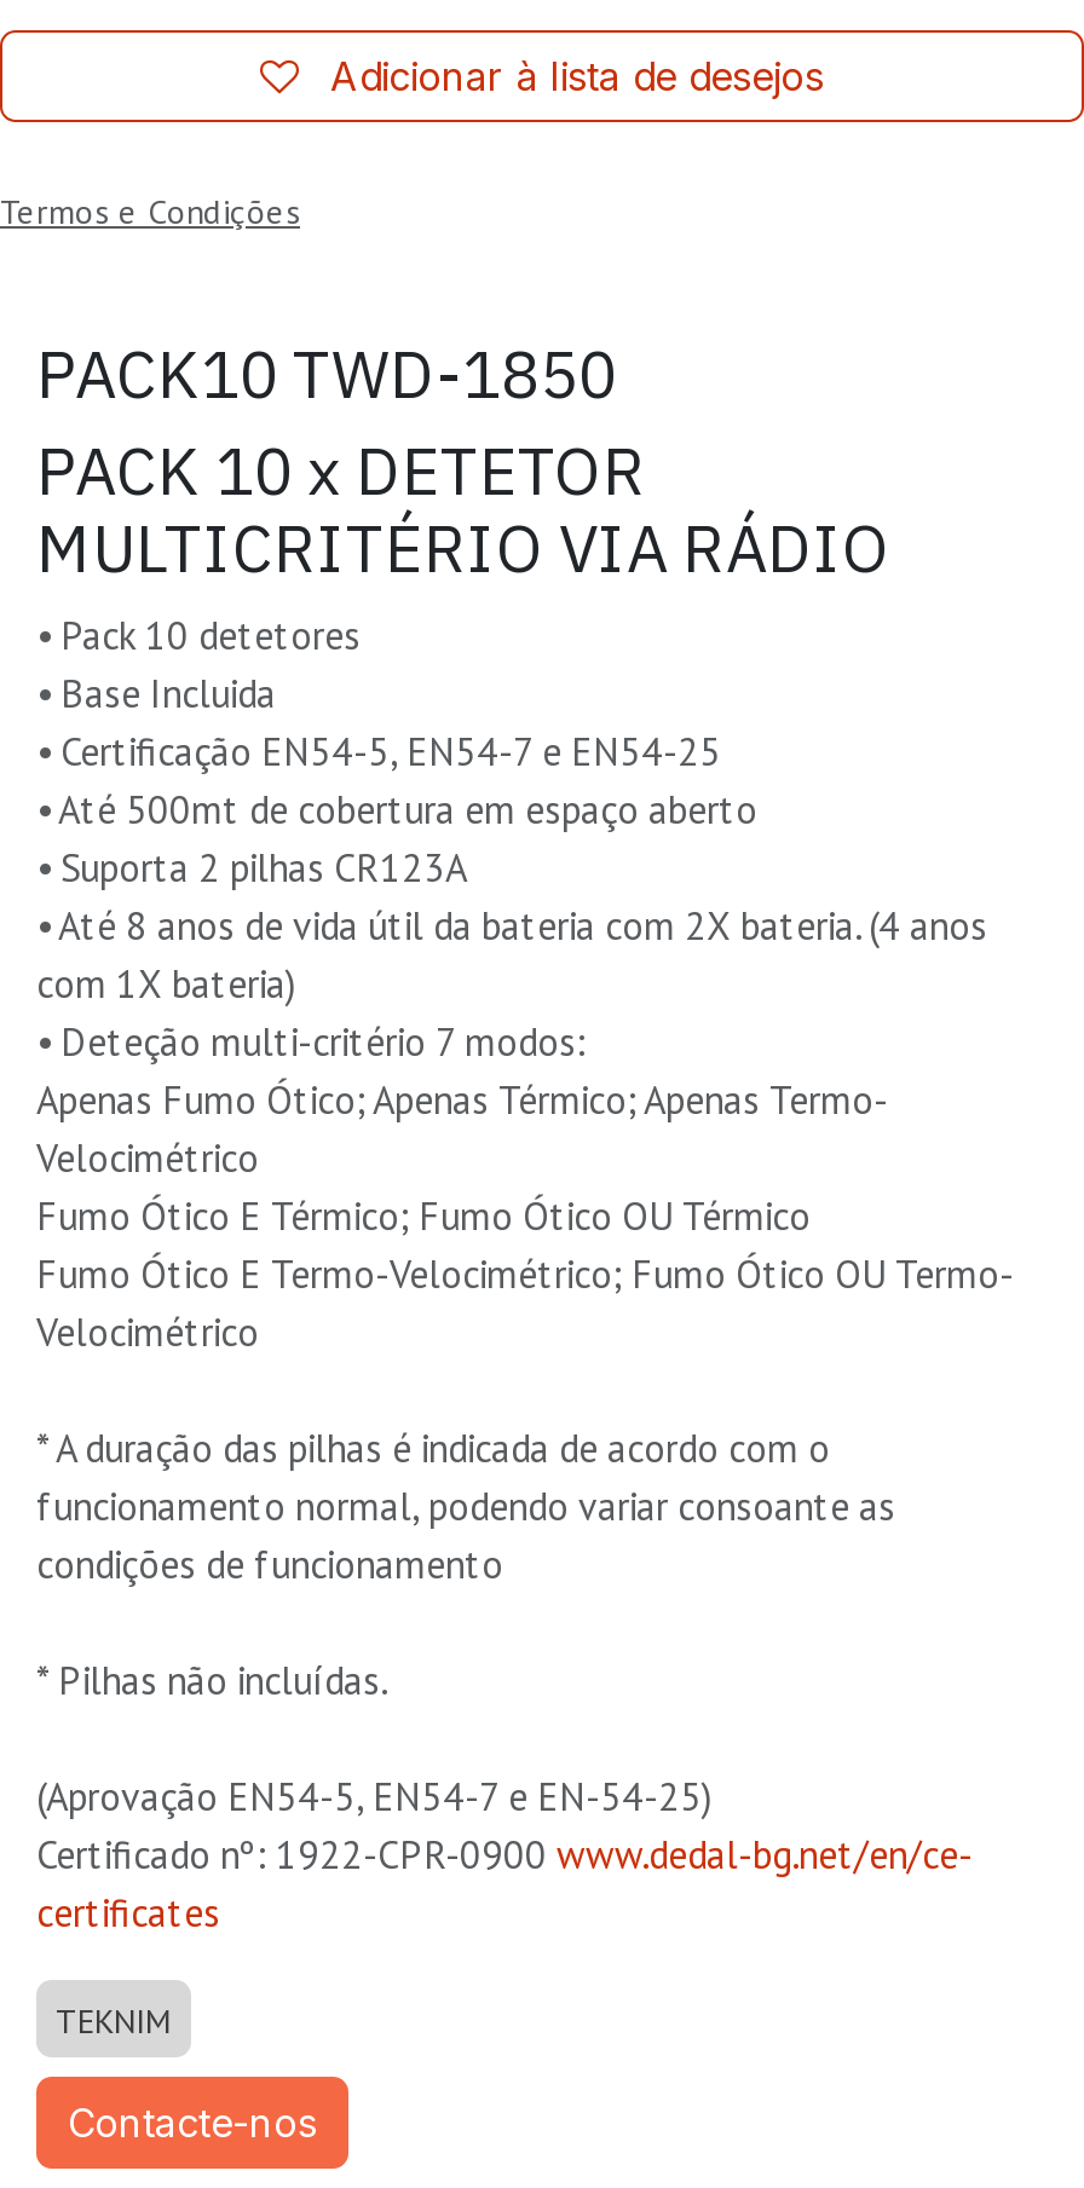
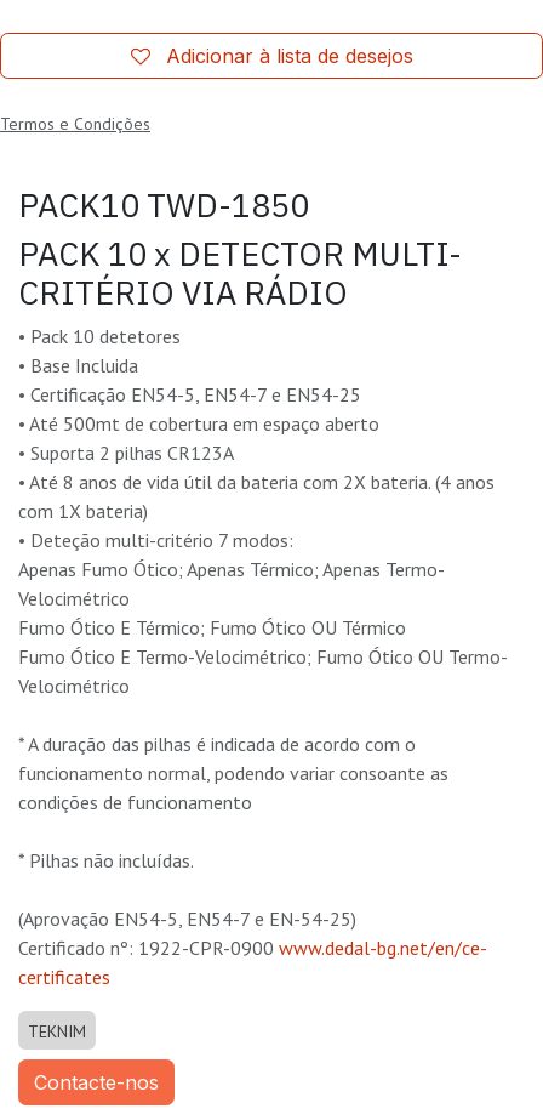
[36,426,890,588] PACK 10 x DETETOR | MULTICRITÉRIO VIA RÁDIO -> [18,231,462,313] PACK 10 x DETECTOR MULTI- | CRITÉRIO VIA RÁDIO

